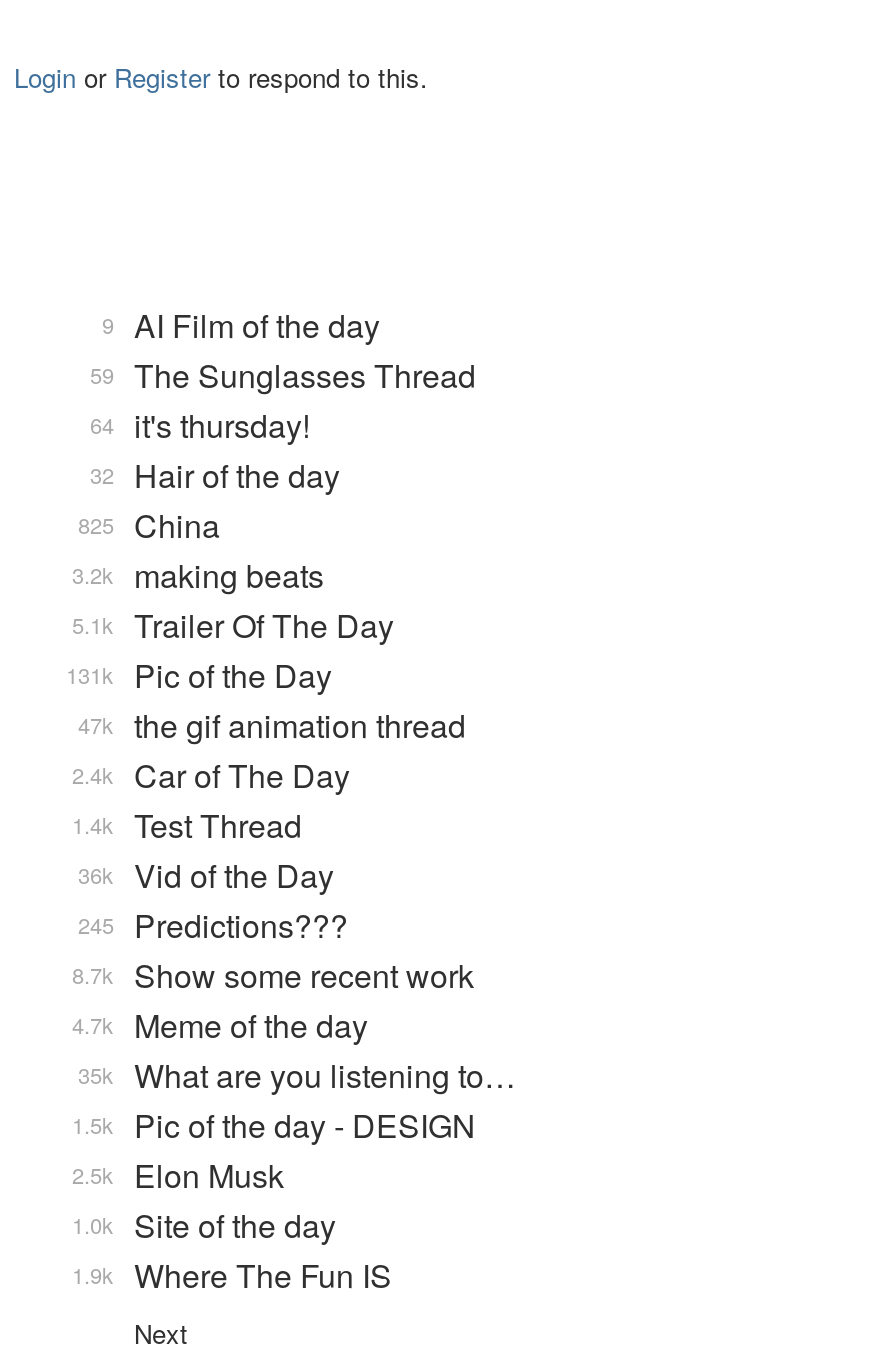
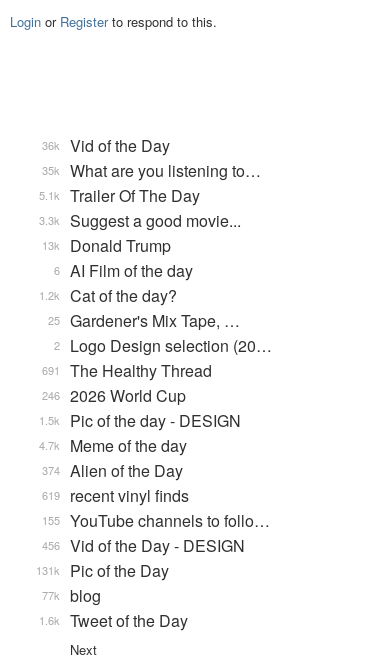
[72,308,476,848] 9 | The Sunglasses Thread | 59 | it's thursday! | 64 | Hair of the day | 32 | China | 825 | making beats | 3.2k | the gif animation thread | 47k | Car of The Day | 2.4k | Test Thread | 1.4k -> none
moved [134,302,380,348] -> [70,259,193,282]: AI Film of the day
moved [72,602,394,648] -> [39,184,200,207]: Trailer Of The Day | 5.1k
moved [66,652,332,698] -> [36,559,169,582]: Pic of the Day | 131k
moved [78,852,334,898] -> [42,134,170,157]: Vid of the Day | 36k
[72,902,474,998] Predictions??? | 245 | Show some recent work | 8.7k -> none
moved [72,1002,368,1048] -> [39,434,187,457]: Meme of the day | 4.7k
moved [78,1052,516,1098] -> [42,159,261,182]: What are you listening to… | 35k
none -> [39,209,272,407] Suggest a good movie... | 3.3k | Donald Trump | 13k | 6 | Cat of the day? | 1.2k | Gardener's Mix Tape, … | 25 | Logo Design selection (20… | 2 | The Healthy Thread | 691 | 2026 World Cup | 246
moved [72,1102,476,1148] -> [39,409,241,432]: Pic of the day - DESIGN | 1.5k
[72,1152,392,1298] Elon Musk | 2.5k | Site of the day | 1.0k | Where The Fun IS | 1.9k -> [39,459,270,632] Alien of the Day | 374 | recent vinyl finds | 619 | YouTube channels to follo… | 155 | Vid of the Day - DESIGN | 456 | blog | 77k | Tweet of the Day | 1.6k

